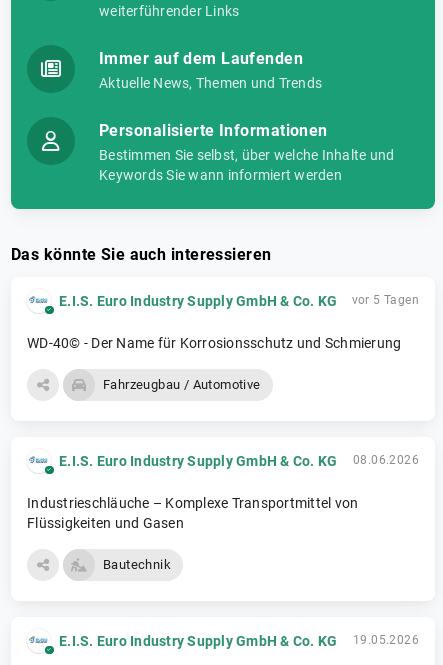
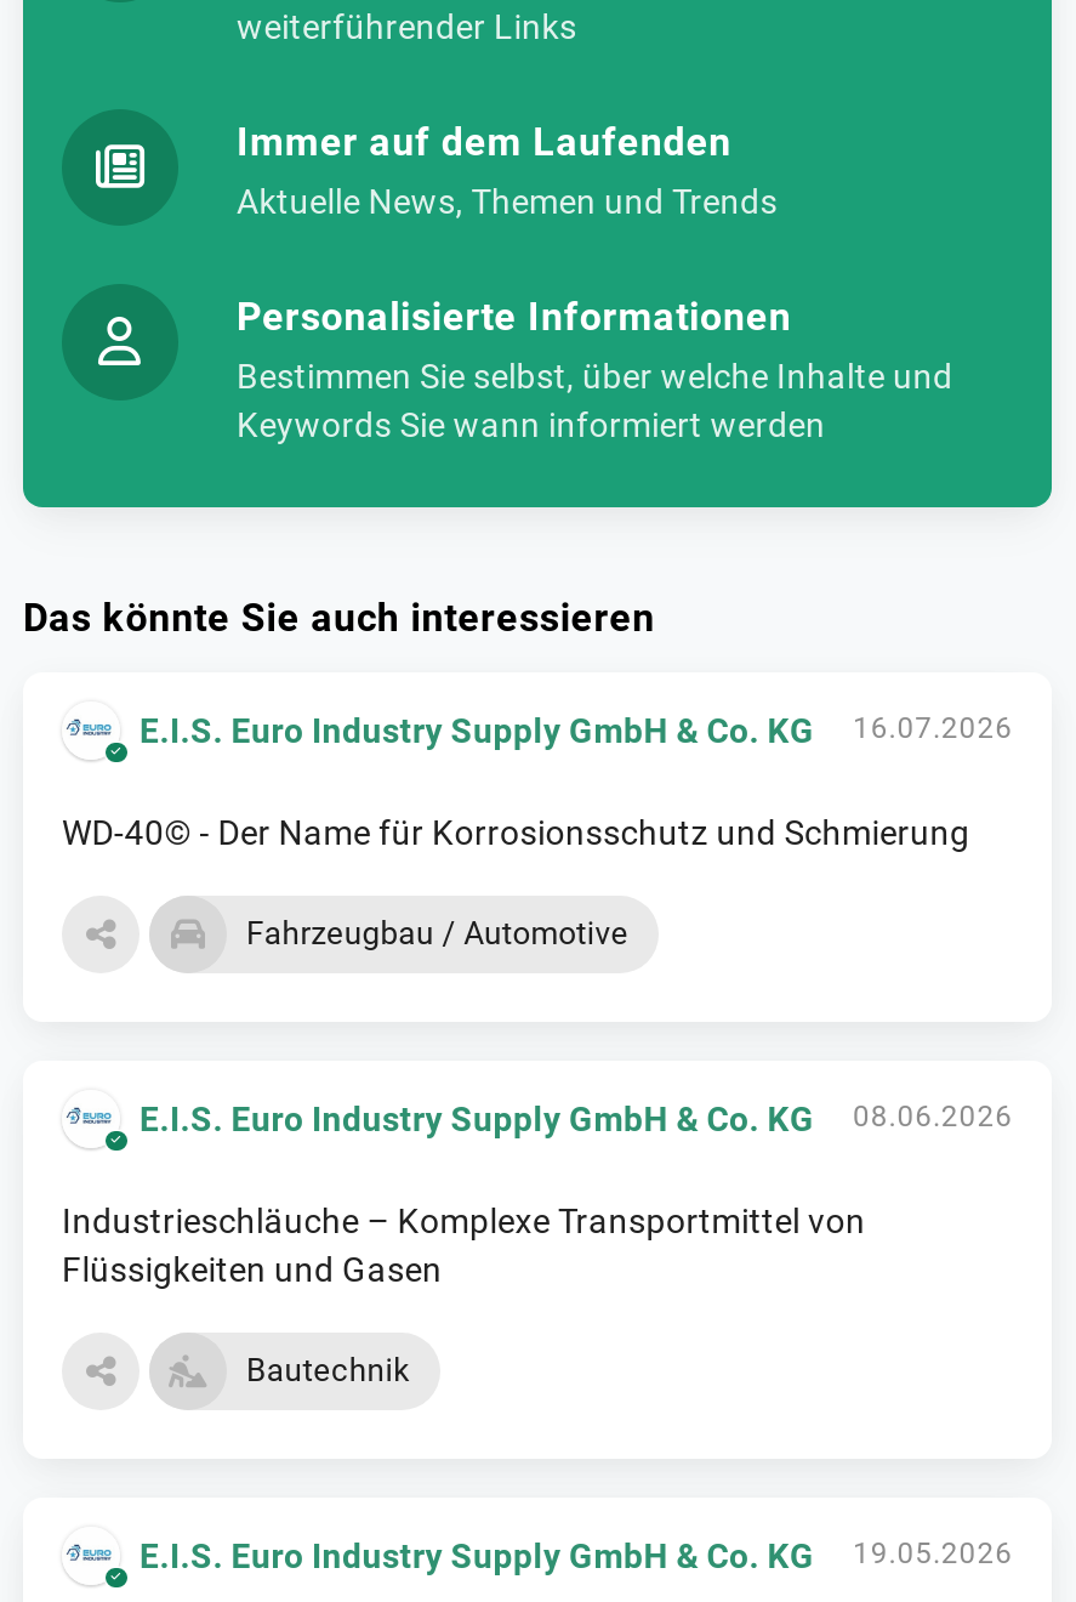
[59,292,419,308] E.I.S. Euro Industry Supply GmbH & Co. KG vor 5 Tagen -> [140,710,1013,749] E.I.S. Euro Industry Supply GmbH & Co. KG 16.07.2026

